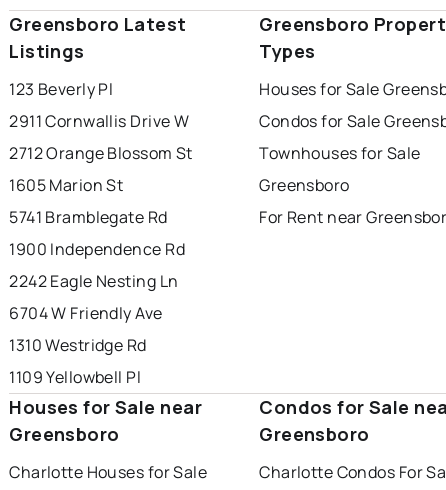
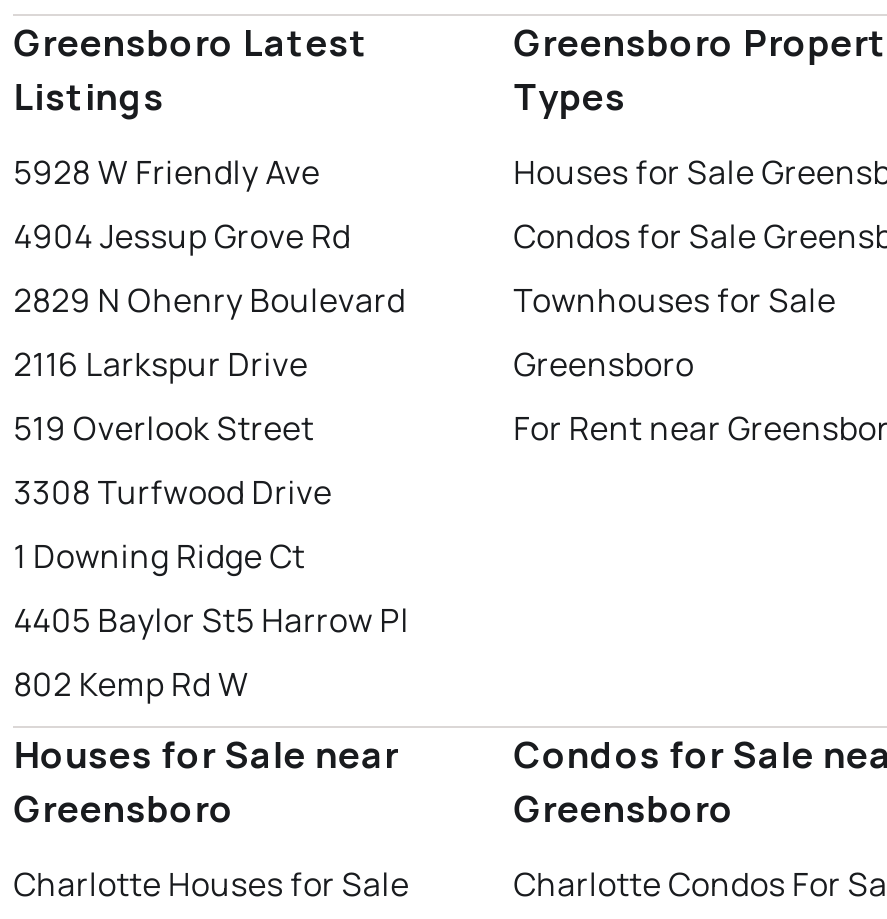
[9,78,193,388] 123 Beverly Pl | 2911 Cornwallis Drive W | 2712 Orange Blossom St | 1605 Marion St | 5741 Bramblegate Rd | 1900 Independence Rd | 2242 Eagle Nesting Ln | 6704 W Friendly Ave | 1310 Westridge Rd | 1109 Yellowbell Pl -> [13,150,409,706] 5928 W Friendly Ave | 4904 Jessup Grove Rd | 2829 N Ohenry Boulevard | 2116 Larkspur Drive | 519 Overlook Street | 3308 Turfwood Drive | 1 Downing Ridge Ct | 4405 Baylor St5 Harrow Pl | 802 Kemp Rd W

